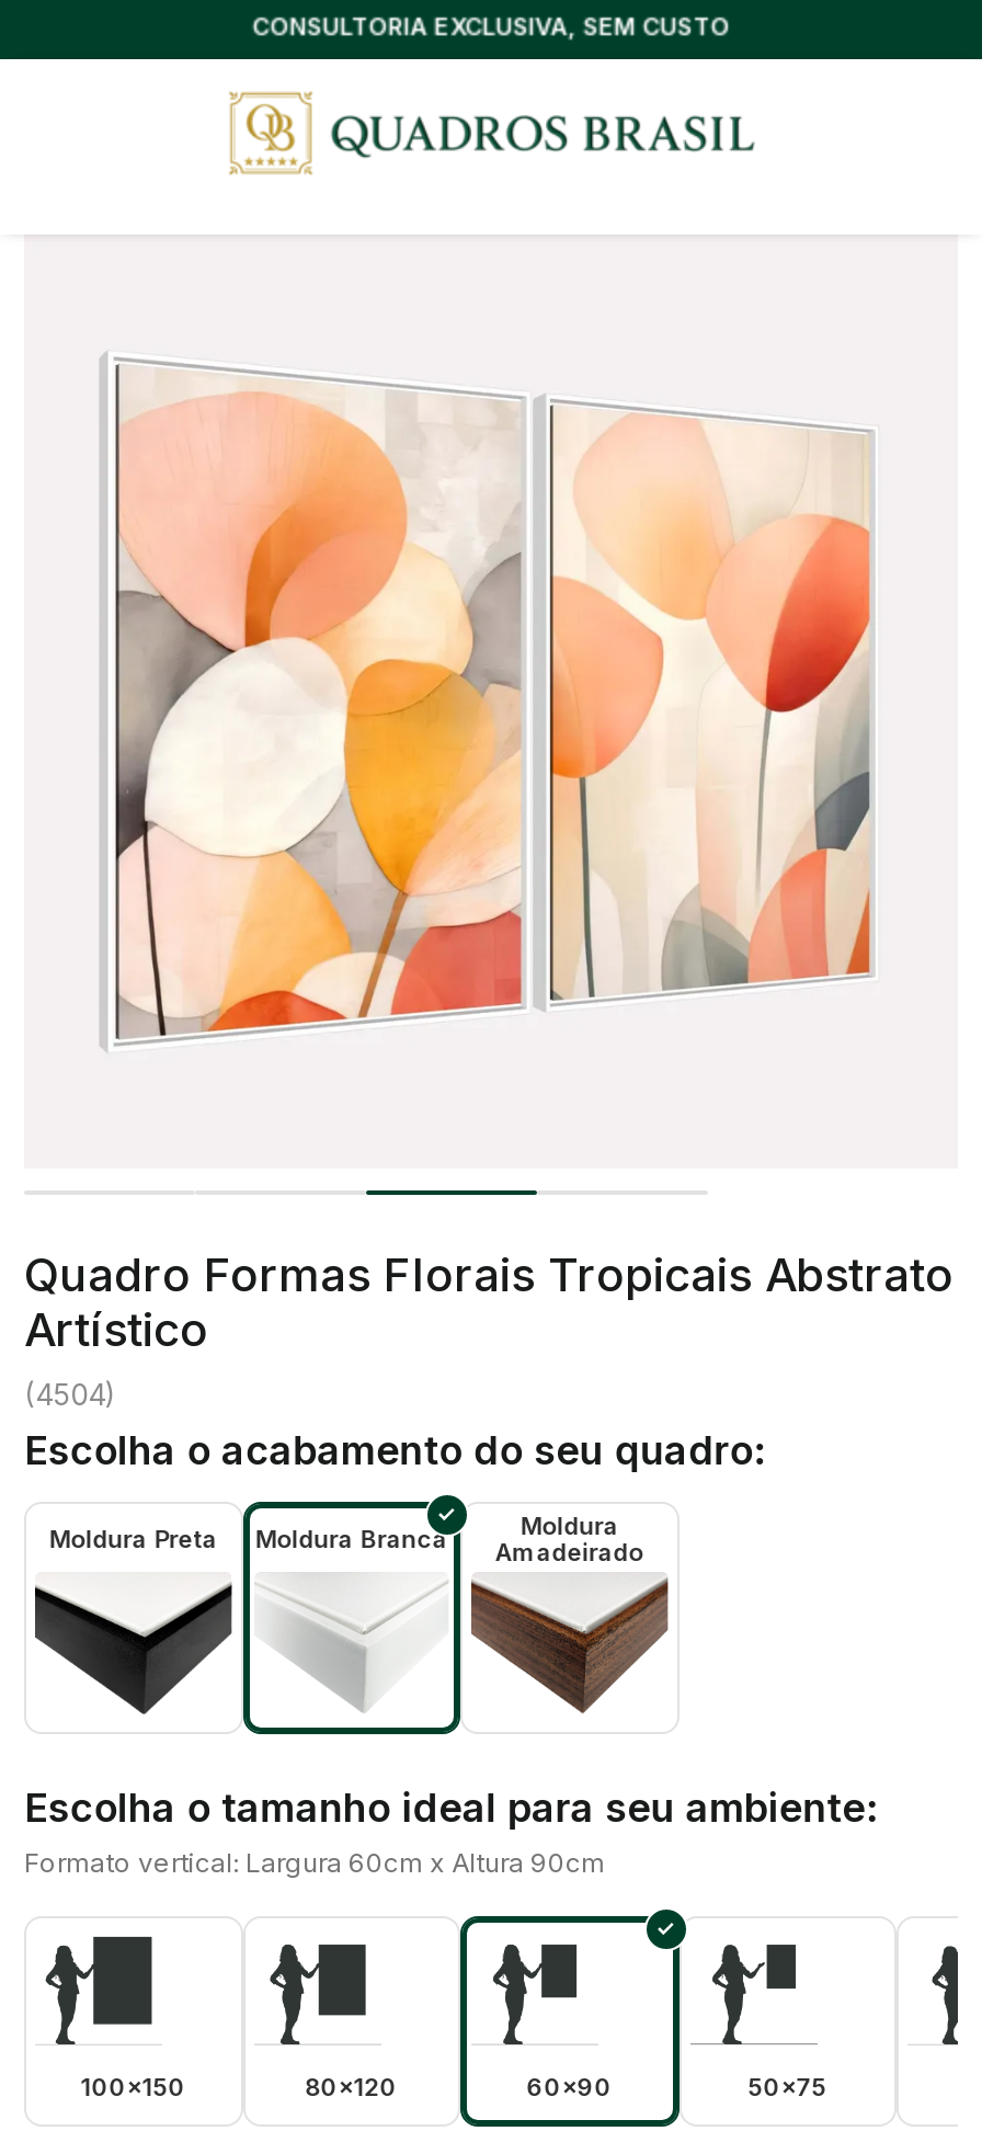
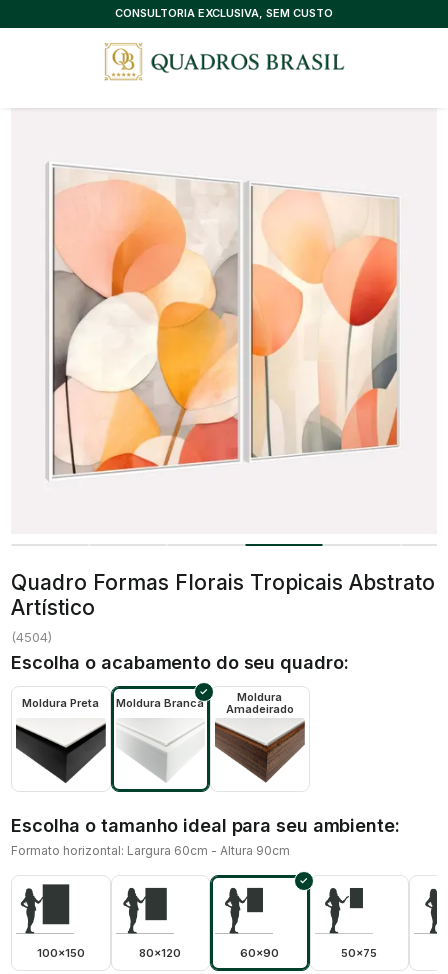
[24,1845,605,1878] Formato vertical: Largura 60cm x Altura 90cm -> [11,843,290,858] Formato horizontal: Largura 60cm - Altura 90cm

